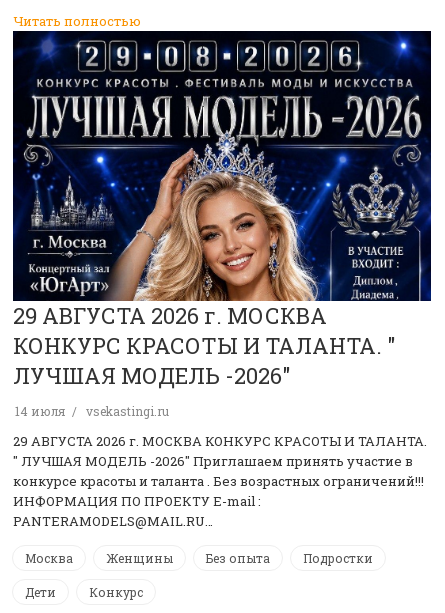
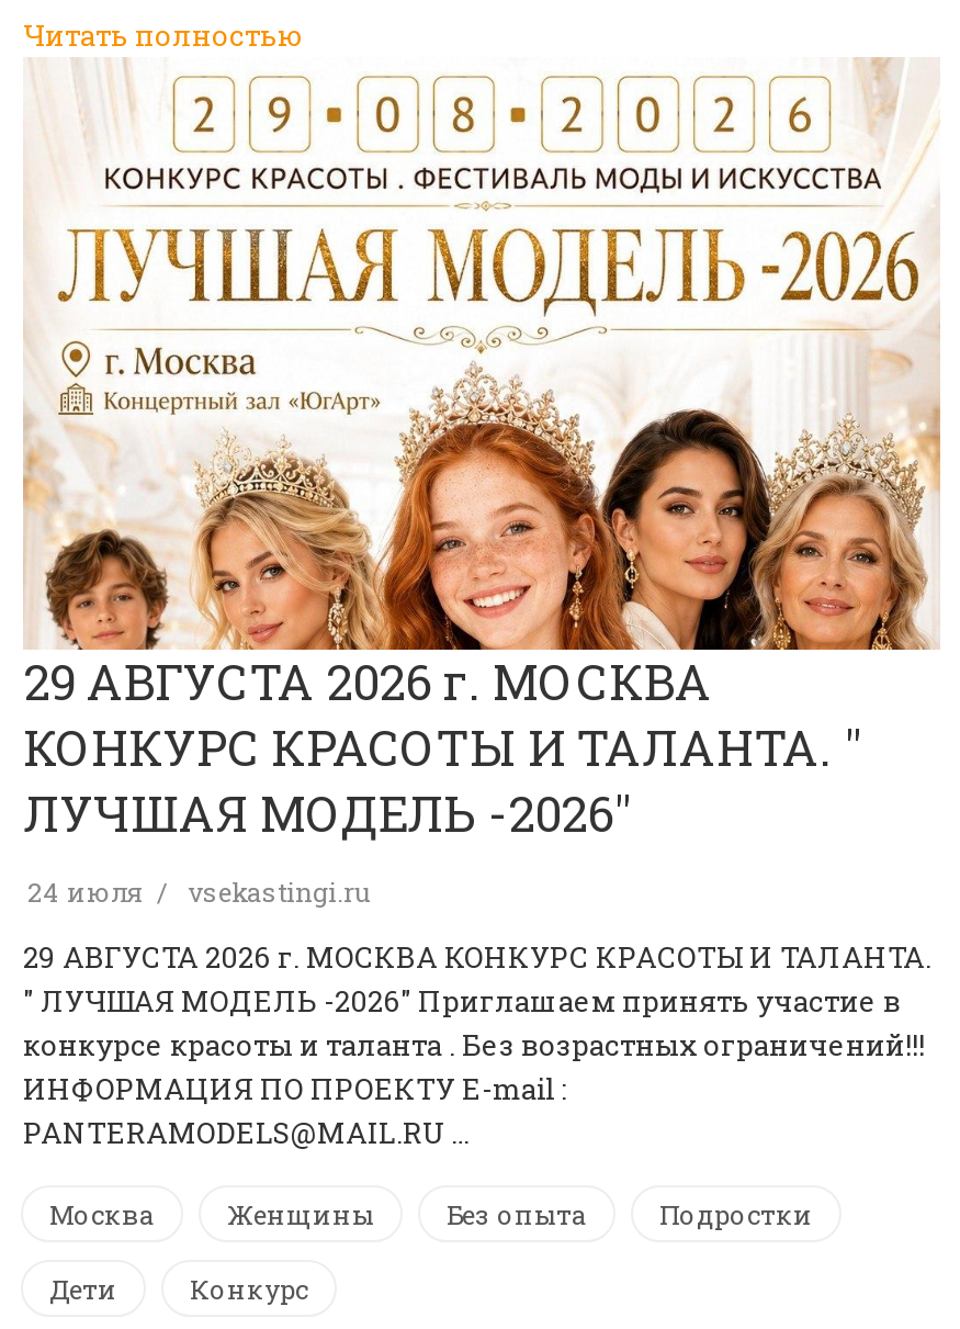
[12,30,432,302] [image] -> [21,57,942,652] [image]
[15,403,169,419] 14 июля vsekastingi.ru -> [27,873,370,908] 24 июля vsekastingi.ru
[13,512,213,530] PANTERAMODELS@MAIL.RU… -> [23,1112,468,1151] PANTERAMODELS@MAIL.RU …

